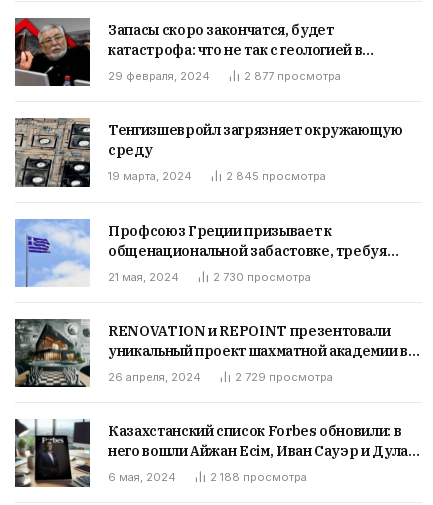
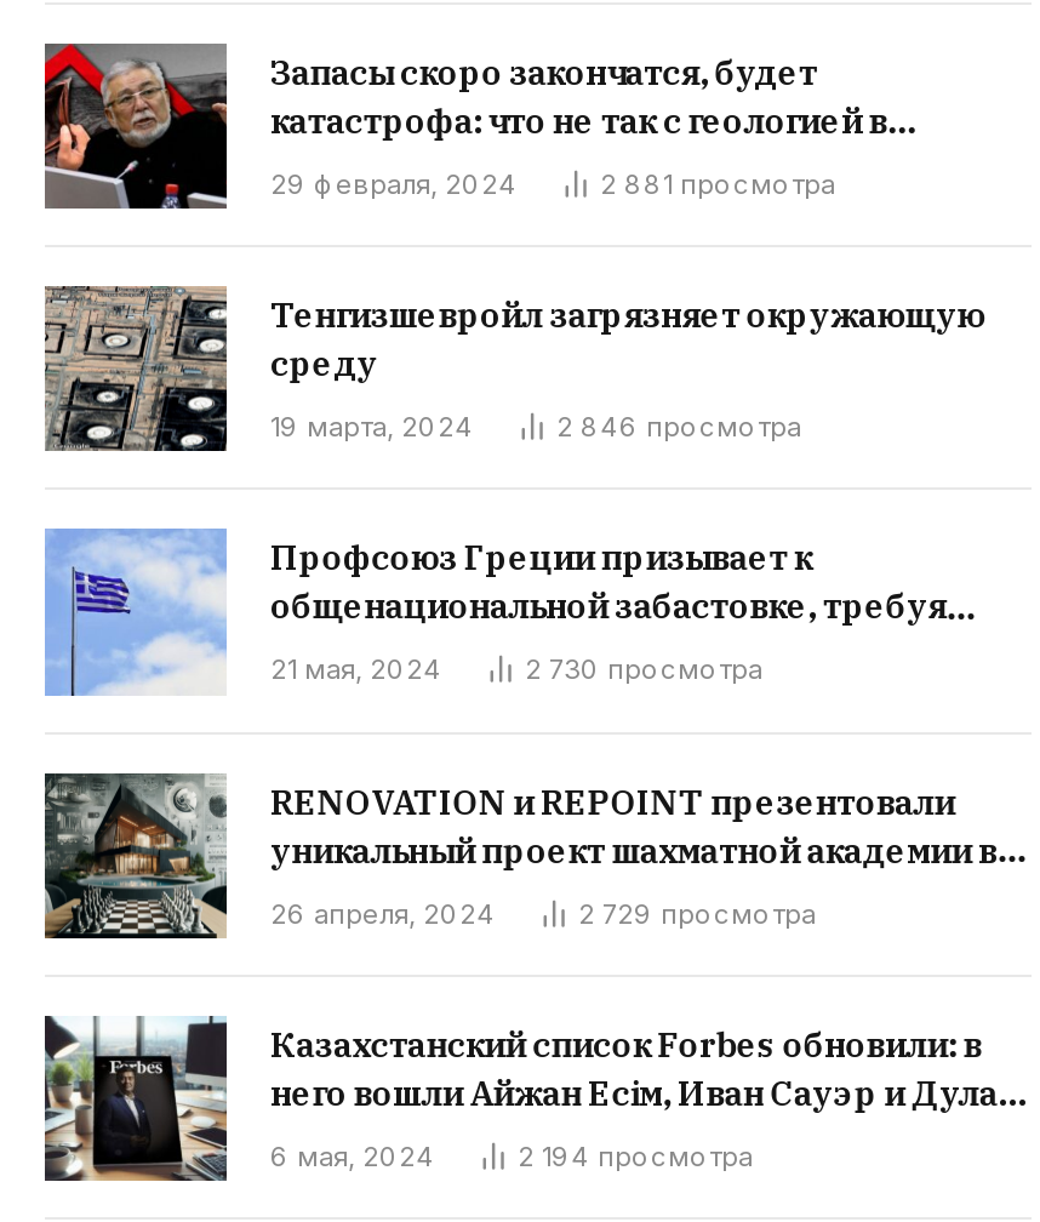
[244,69,341,83] 2 877 просмотра -> [600,168,835,202] 2 881 просмотра
[226,169,326,183] 2 845 просмотра -> [556,411,801,445] 2 846 просмотра
[210,470,307,484] 2 188 просмотра -> [518,1140,753,1174] 2 194 просмотра

